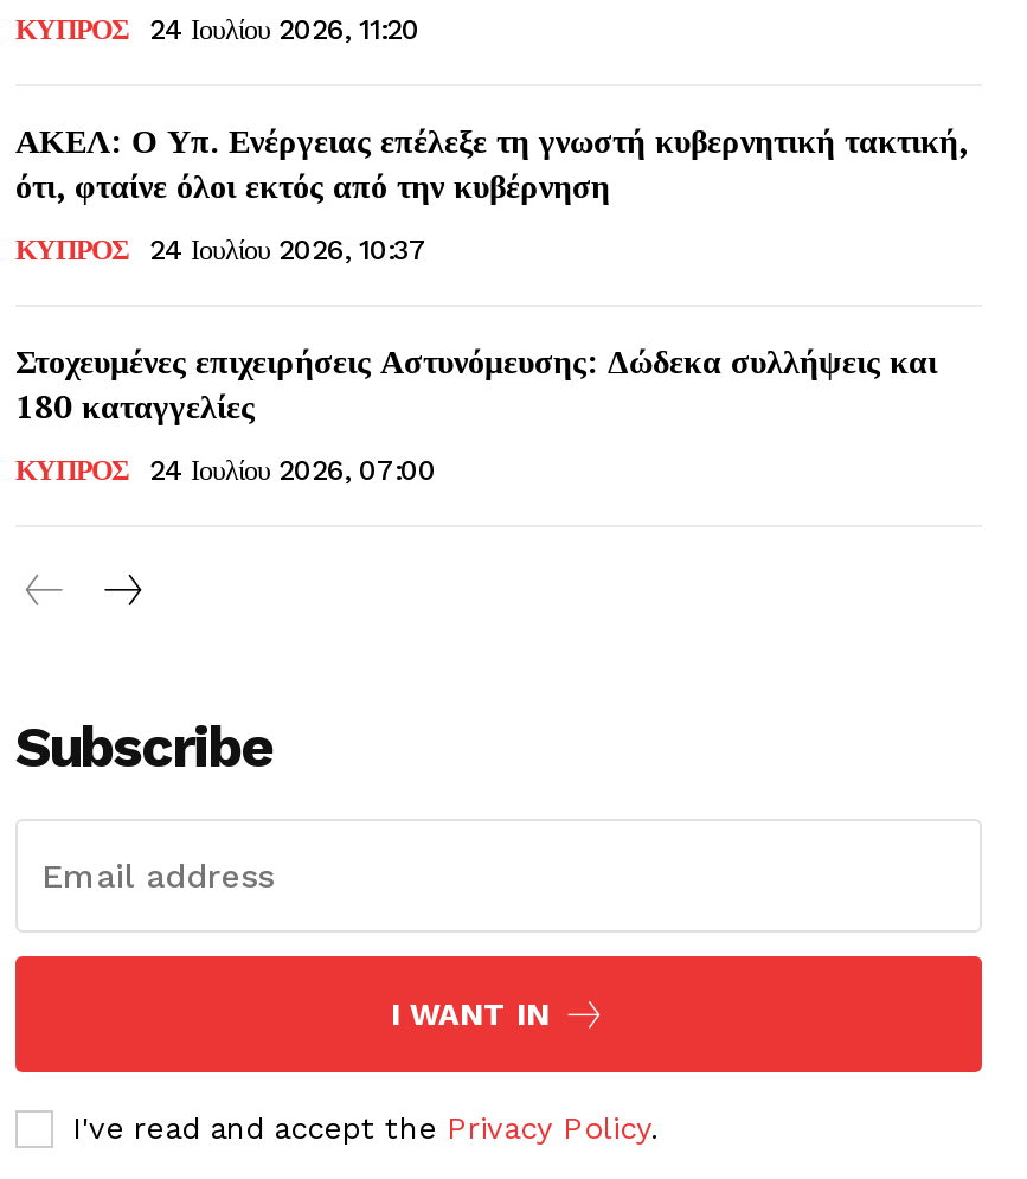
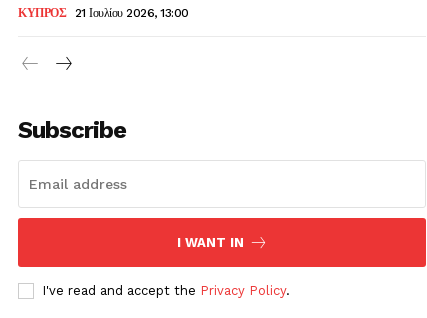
[15,13,968,487] 24 Ιουλίου 2026, 11:20 | ΑΚΕΛ: Ο Υπ. Ενέργειας επέλεξε τη γνωστή κυβερνητική τακτική, | ότι, φταίνε όλοι εκτός από την κυβέρνηση | ΚΥΠΡΟΣ | 24 Ιουλίου 2026, 10:37 | Στοχευμένες επιχειρήσεις Αστυνόμευσης: Δώδεκα συλλήψεις και | 180 καταγγελίες | ΚΥΠΡΟΣ | 24 Ιουλίου 2026, 07:00 -> [74,6,188,20] 21 Ιουλίου 2026, 13:00

